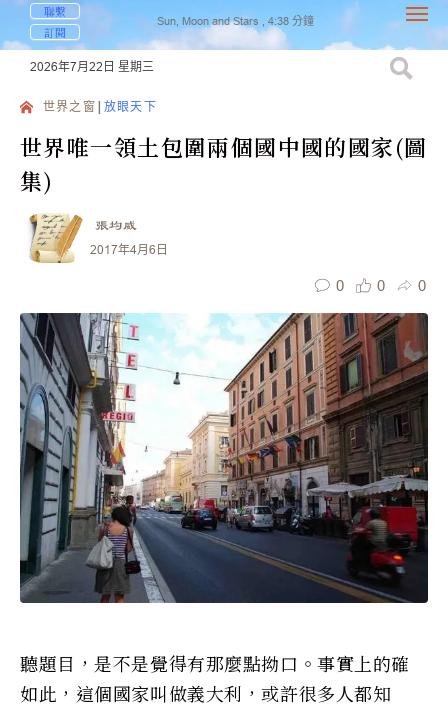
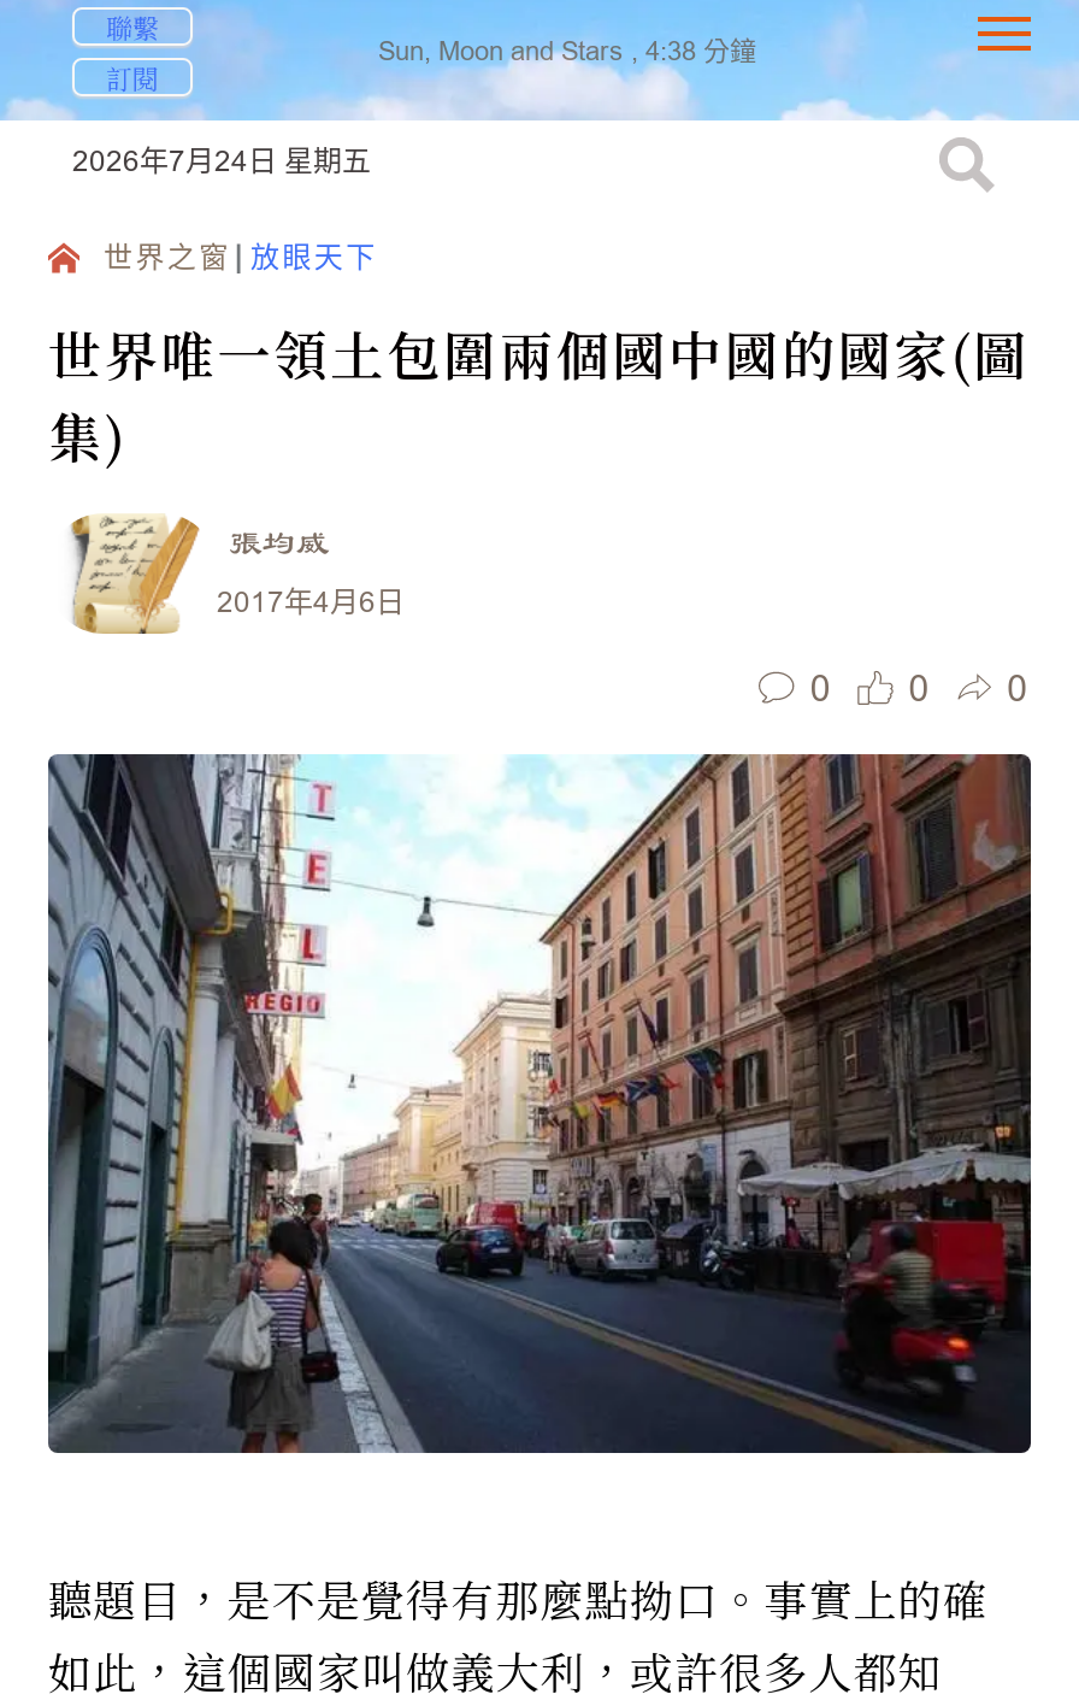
[30,59,154,75] 2026年7月22日 星期三 -> [72,142,371,181] 2026年7月24日 星期五

